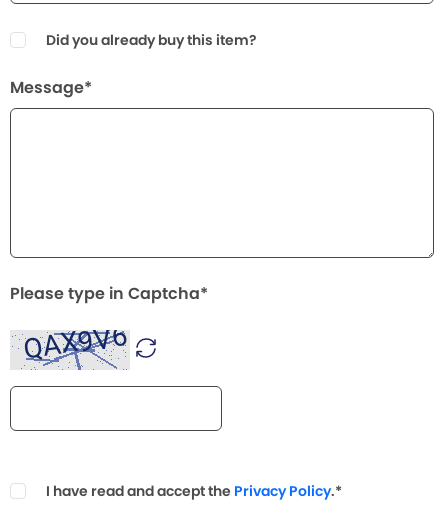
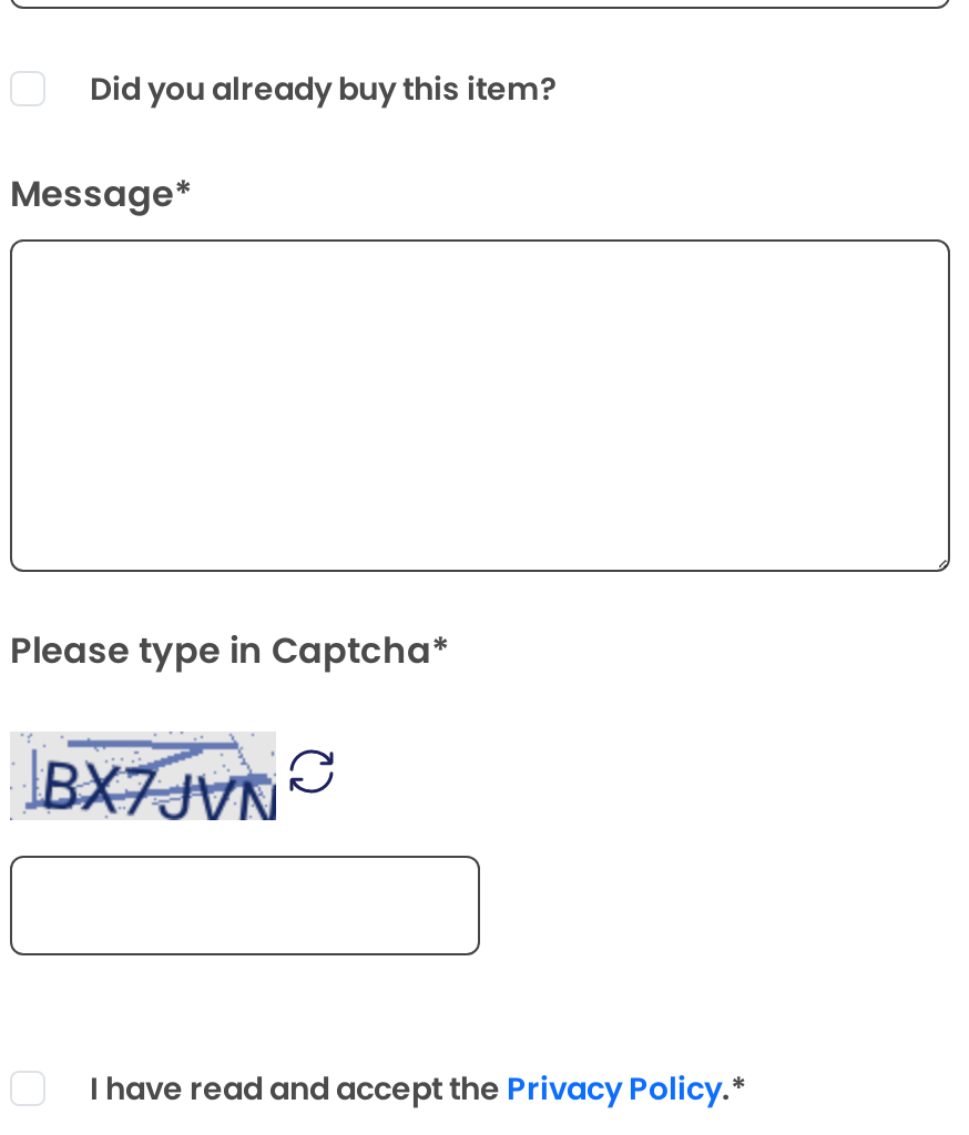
[12,329,130,370] [image] -> [21,732,278,822] [image]

